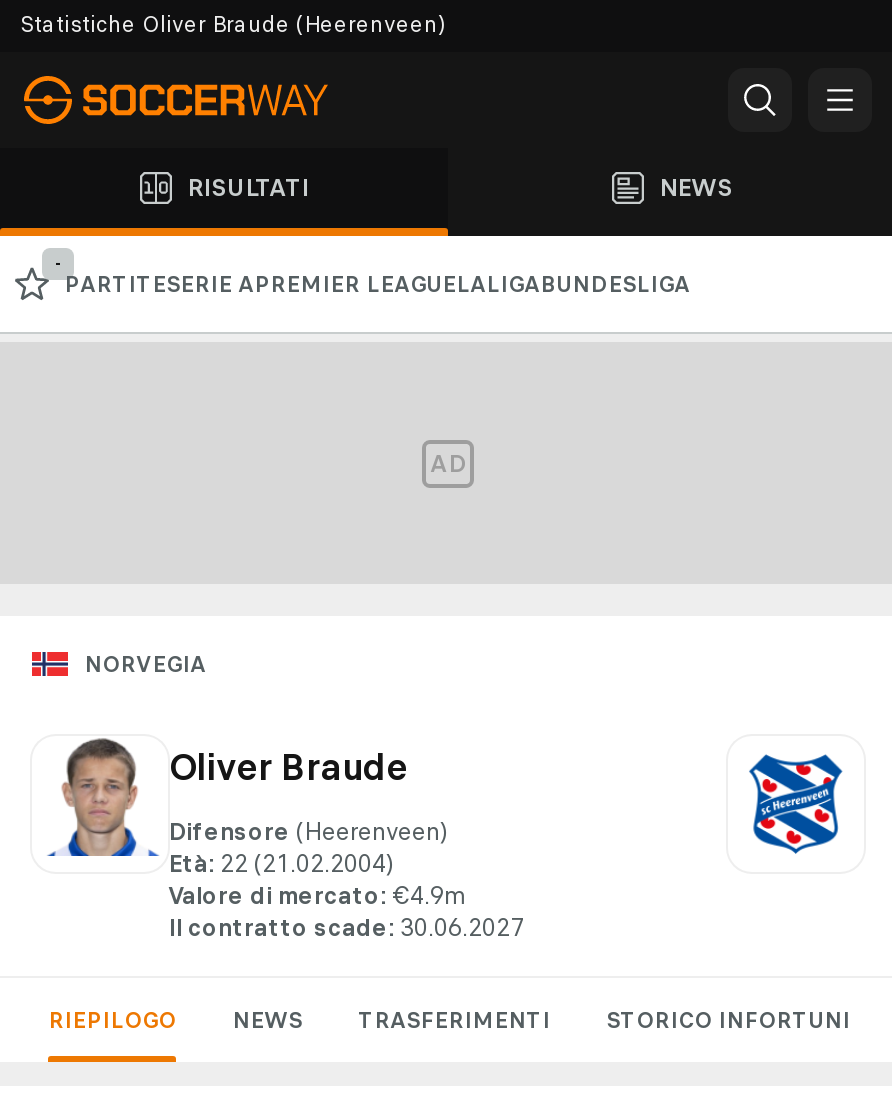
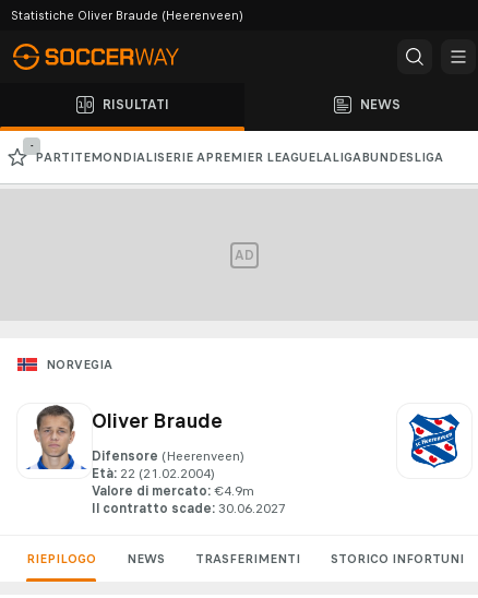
[64,270,690,298] PARTITESERIE APREMIER LEAGUELALIGABUNDESLIGA -> [35,149,443,165] PARTITEMONDIALISERIE APREMIER LEAGUELALIGABUNDESLIGA

